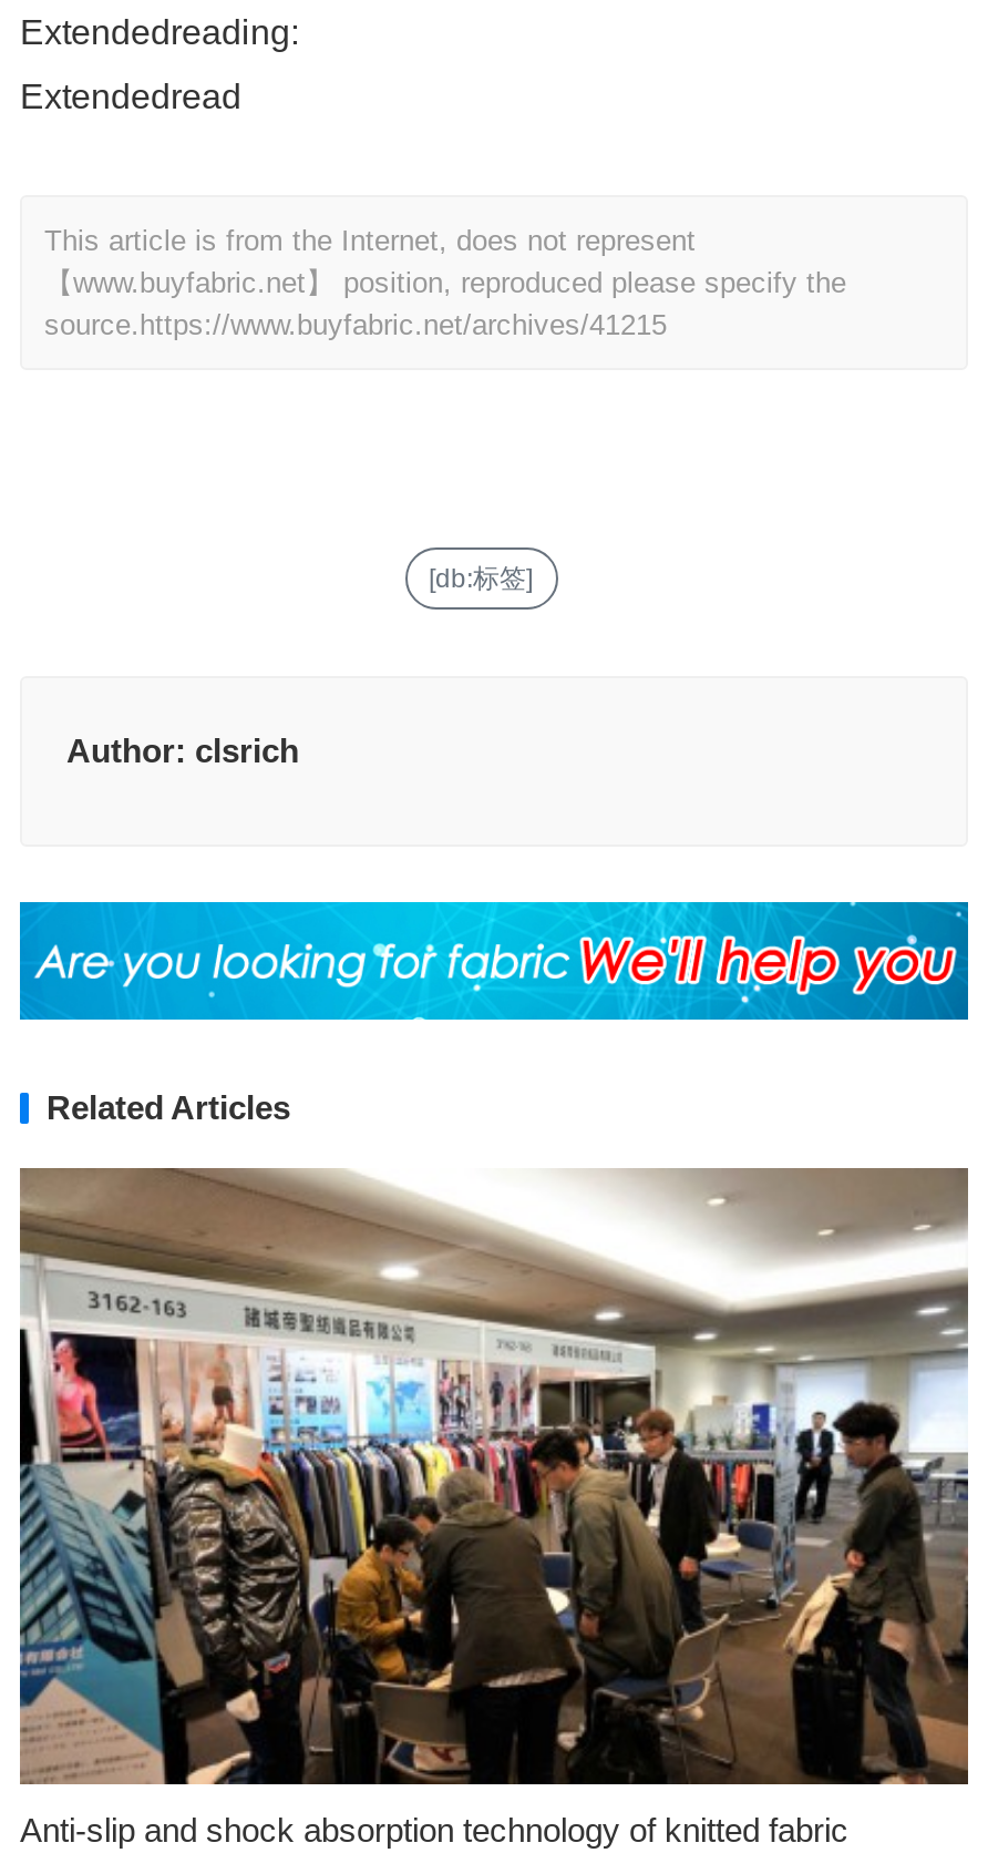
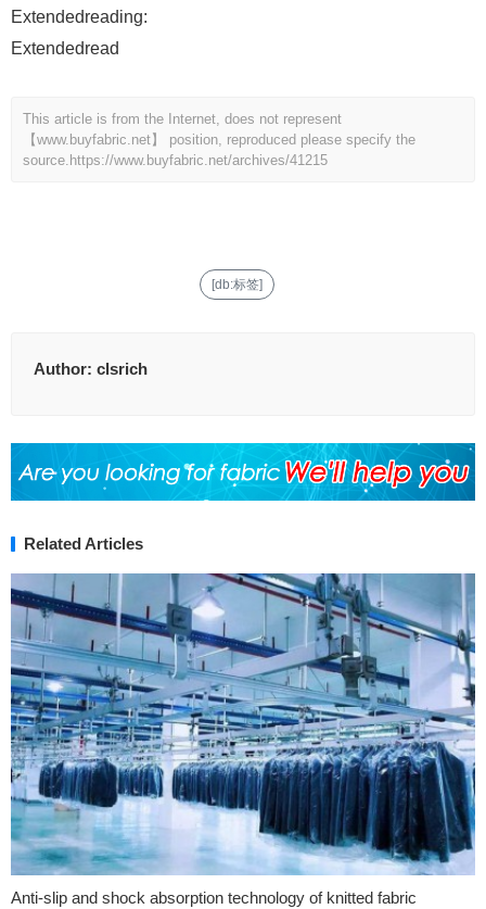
[18,1166,970,1787] [image] -> [10,572,476,876] [image]

